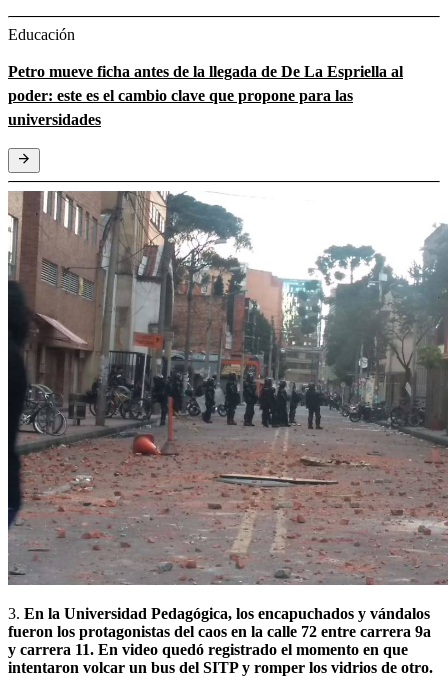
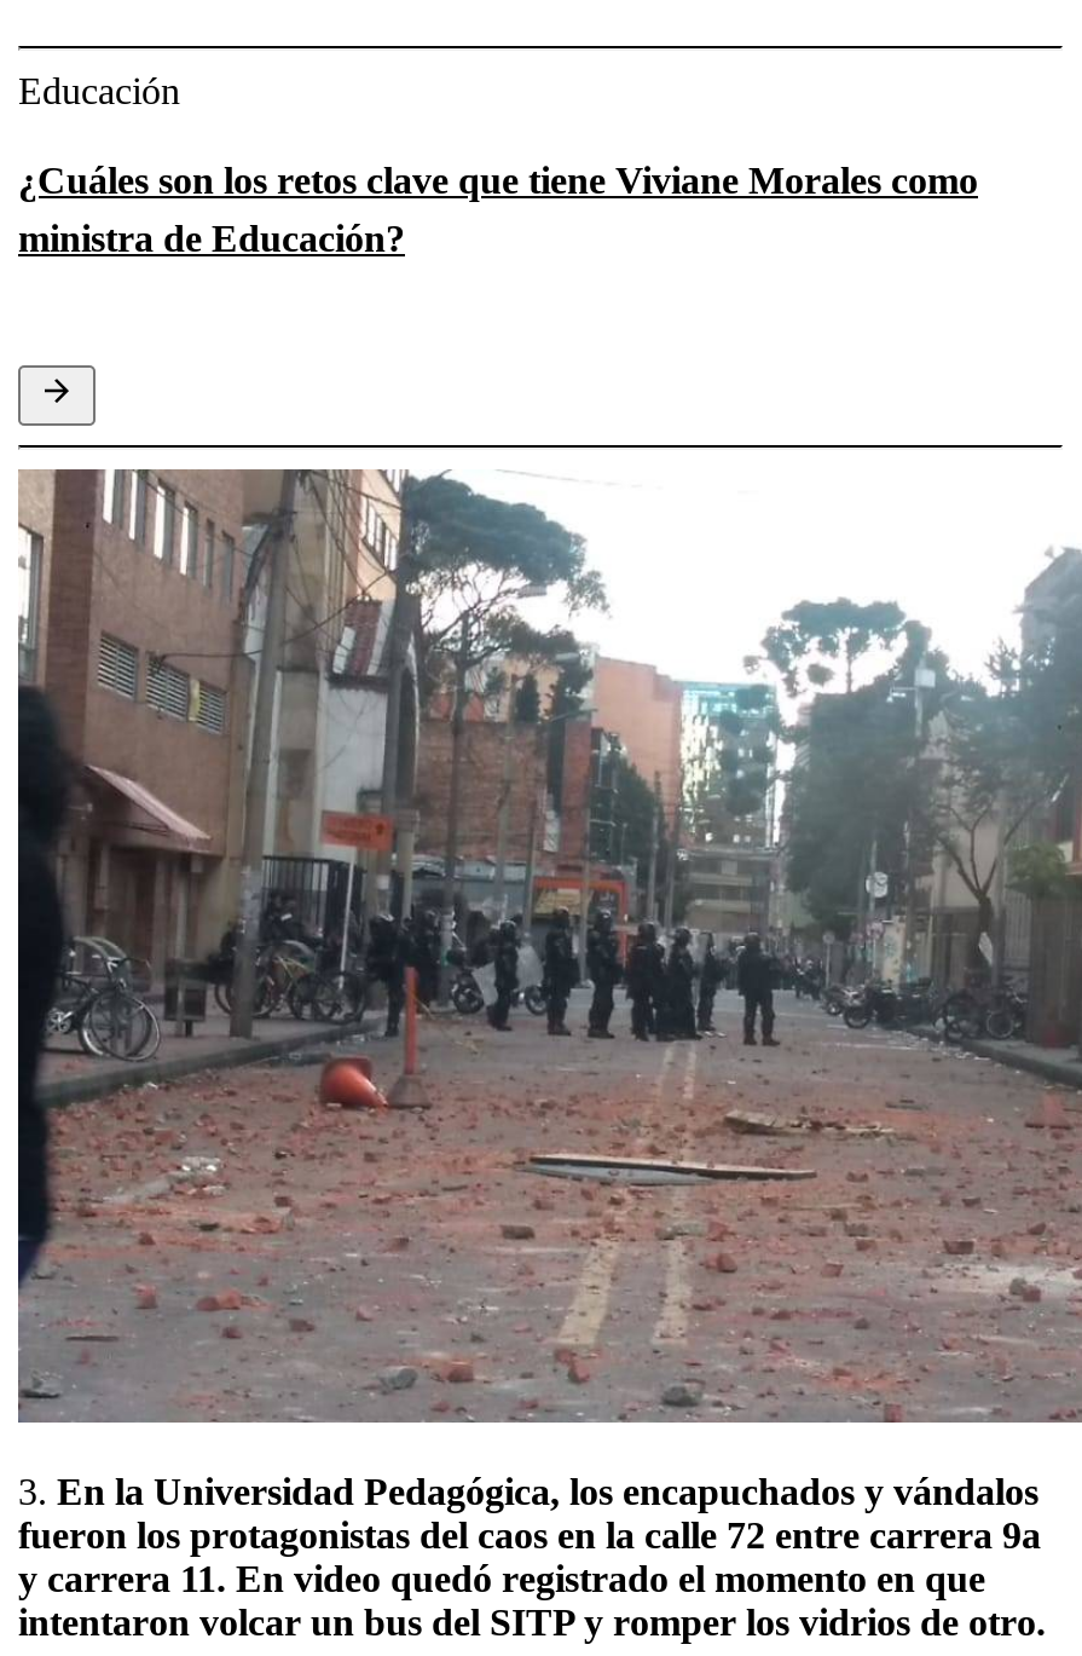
[8,63,403,128] Petro mueve ficha antes de la llegada de De La Espriella al | poder: este es el cambio clave que propone para las | universidades -> [18,159,978,258] ¿Cuáles son los retos clave que tiene Viviane Morales como | ministra de Educación?

